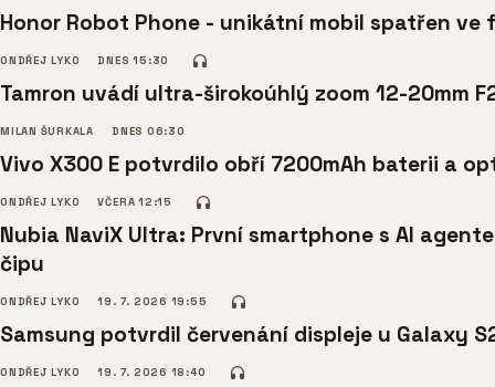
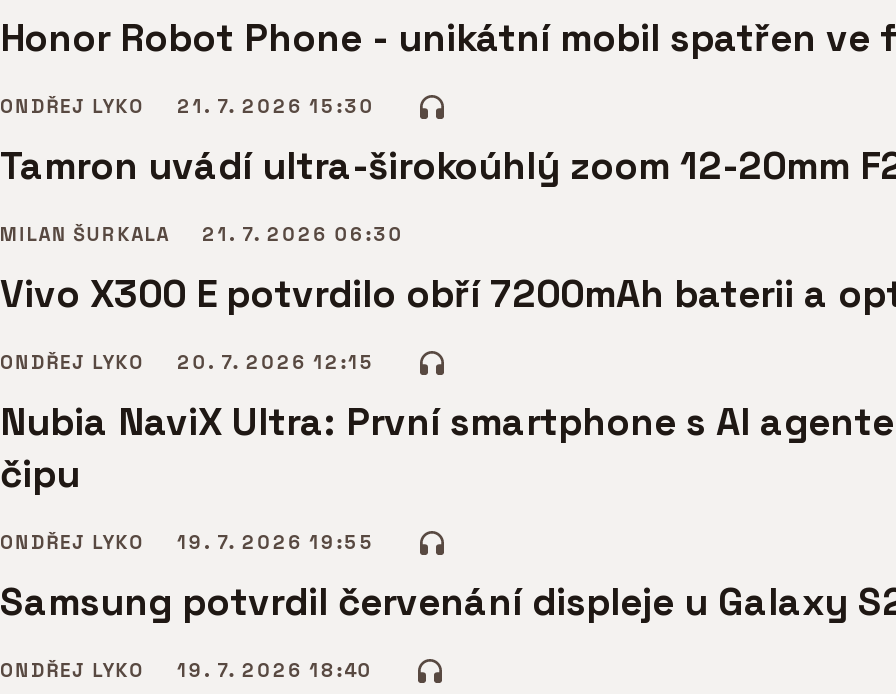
[0,55,169,68] ONDŘEJ LYKO DNES 15:30 -> [0,96,375,120] ONDŘEJ LYKO 21. 7. 2026 15:30
[0,125,185,139] MILAN ŠURKALA DNES 06:30 -> [0,224,404,248] MILAN ŠURKALA 21. 7. 2026 06:30
[0,196,172,209] ONDŘEJ LYKO VČERA 12:15 -> [0,352,375,376] ONDŘEJ LYKO 20. 7. 2026 12:15

